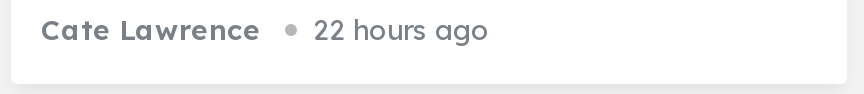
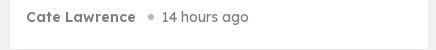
[41,11,489,47] Cate Lawrence 22 hours ago -> [26,8,249,26] Cate Lawrence 14 hours ago

